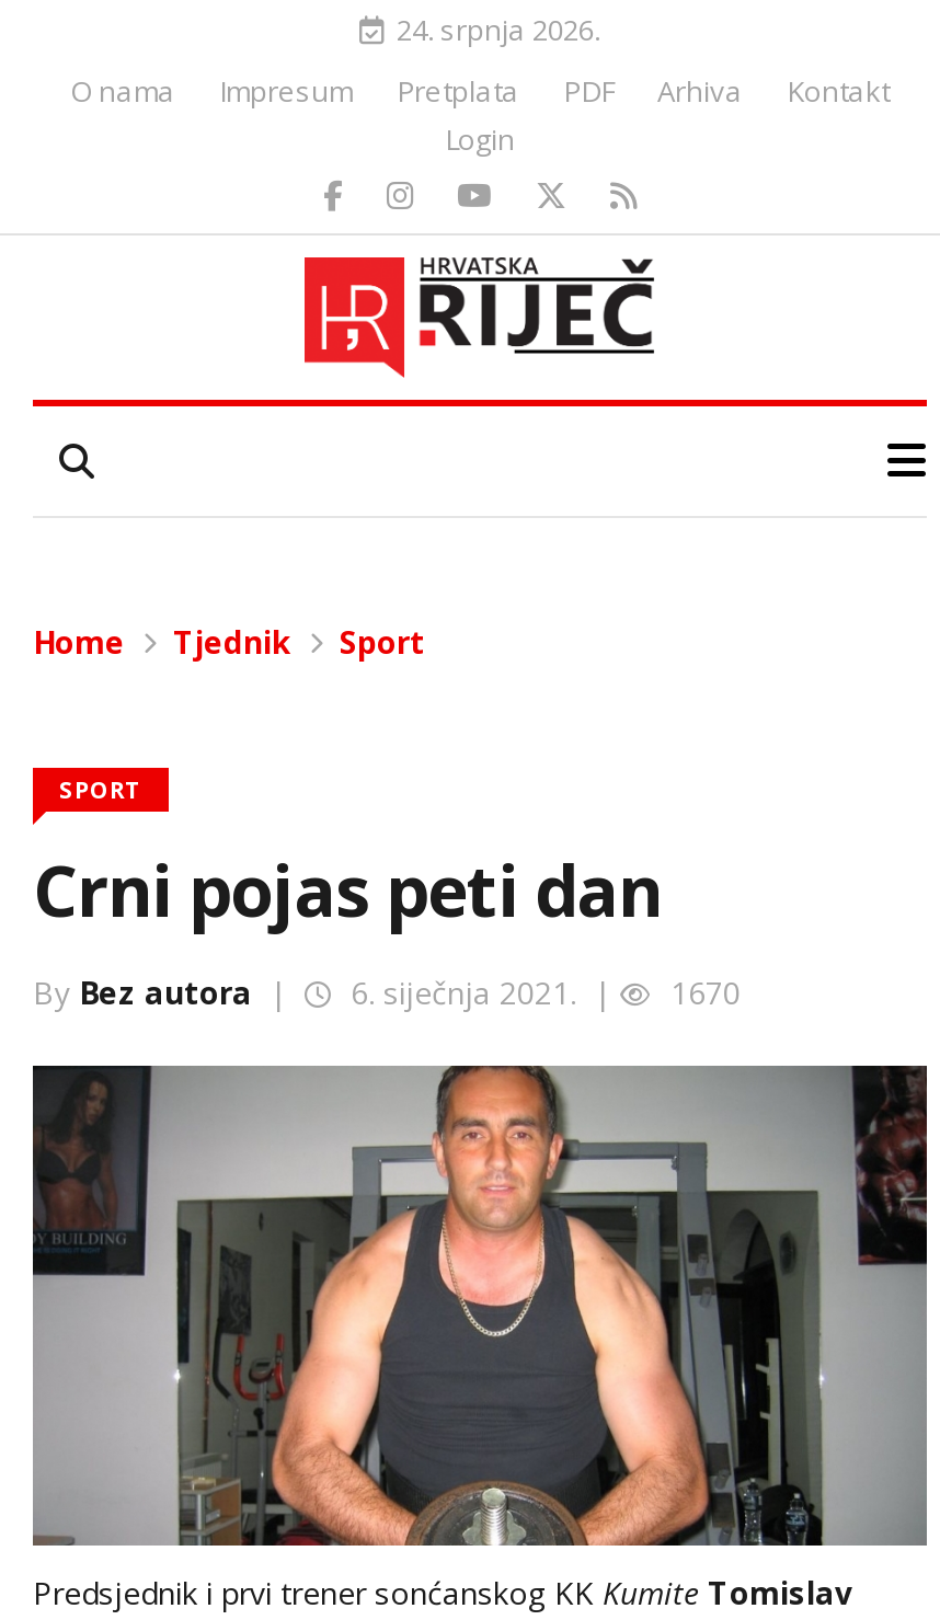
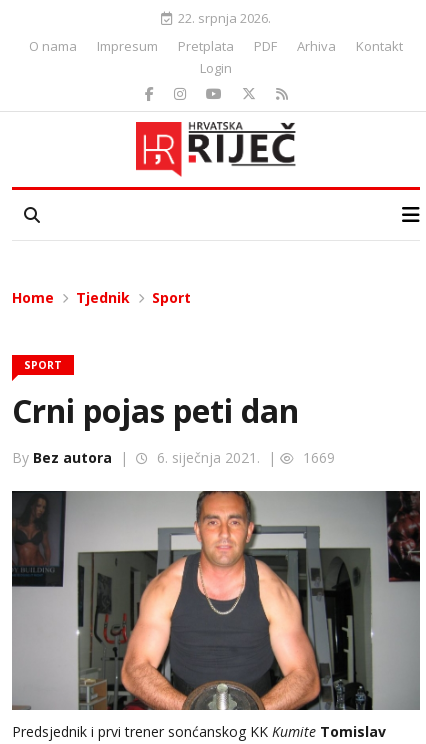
[383,10,600,49] 24. srpnja 2026. -> [172,9,271,27] 22. srpnja 2026.
[662,972,741,1013] 1670 -> [299,448,335,467] 1669

